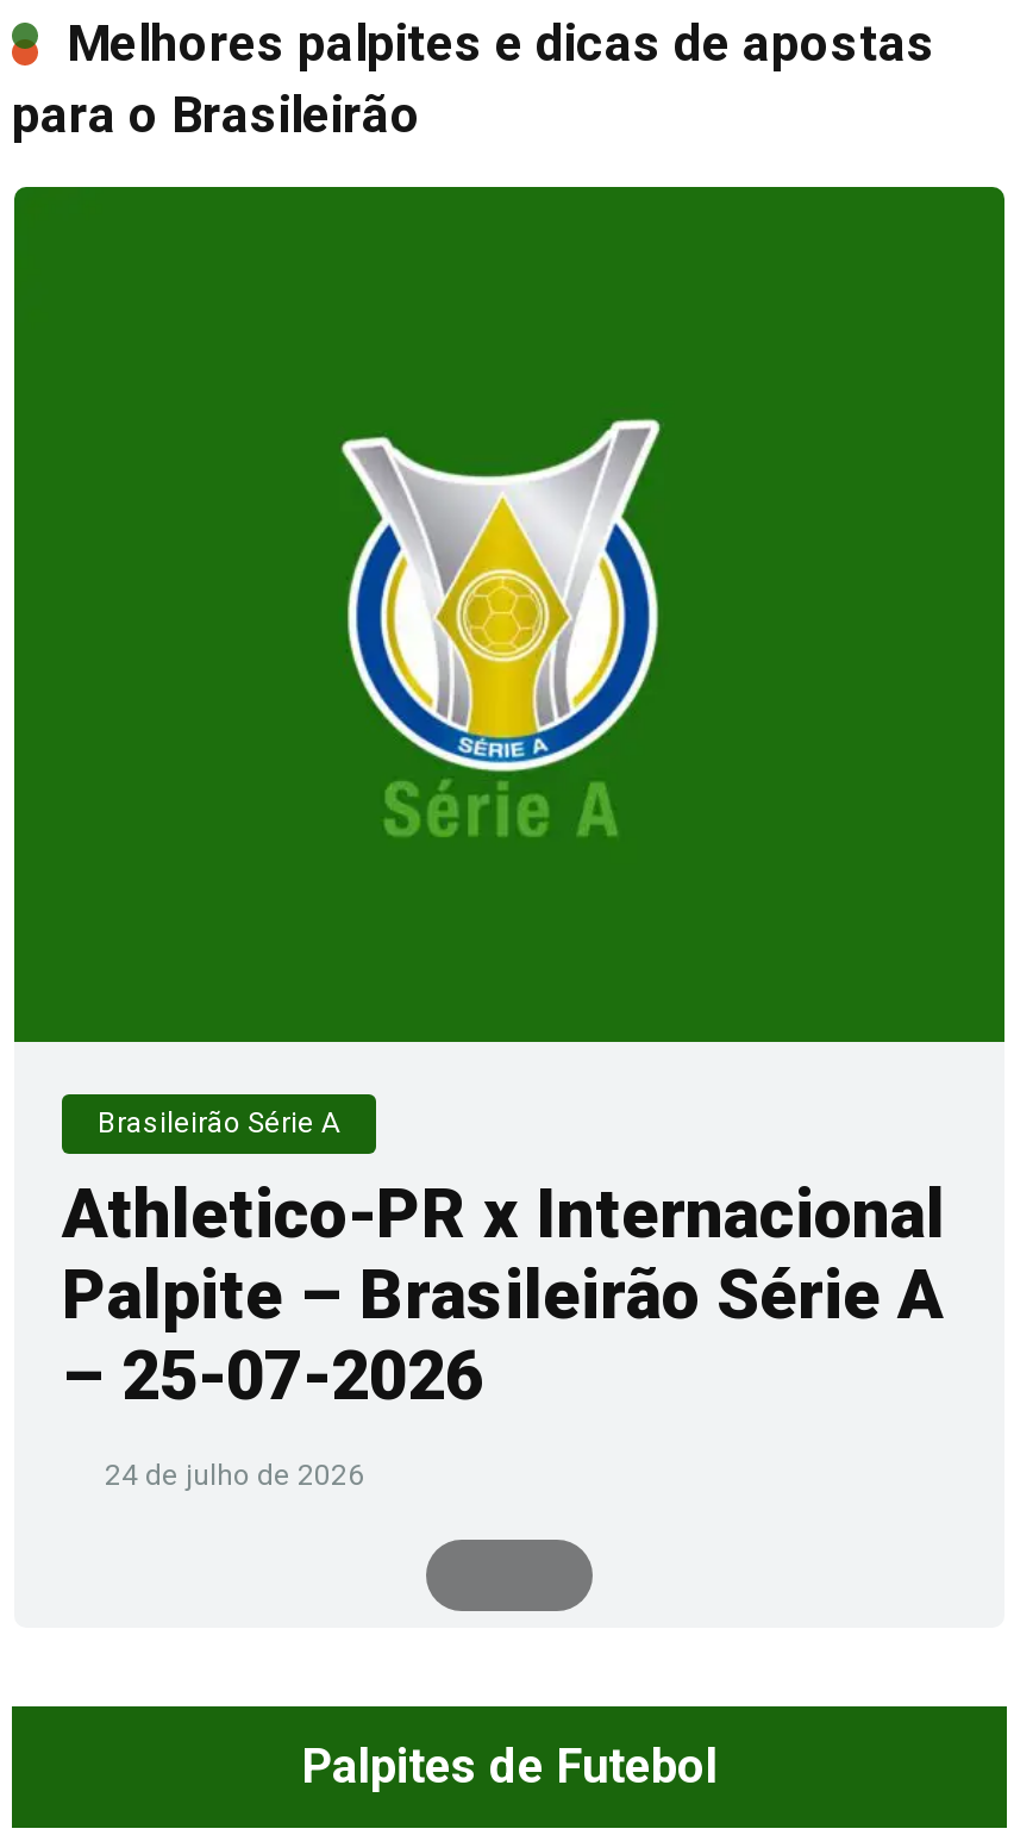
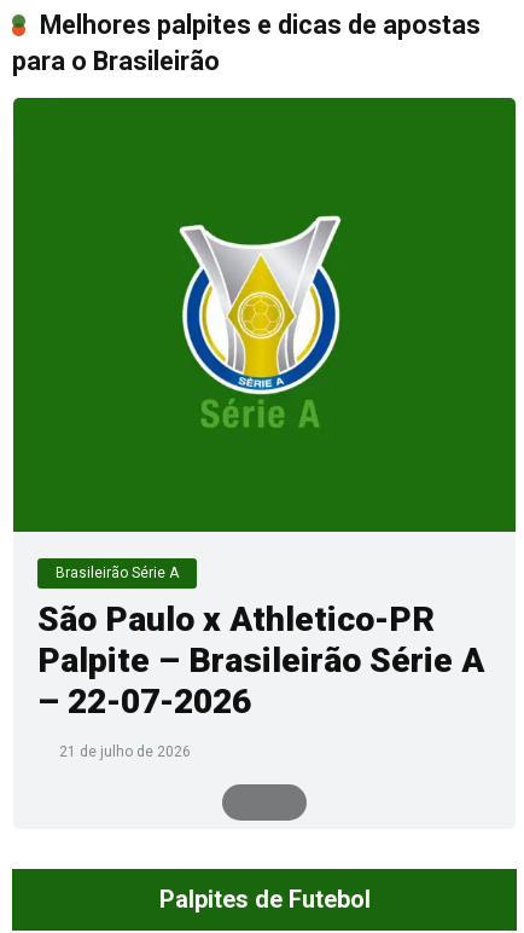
[62,1176,945,1255] Athletico-PR x Internacional -> [37,600,435,640] São Paulo x Athletico-PR
[62,1338,483,1417] – 25-07-2026 -> [37,682,251,722] – 22-07-2026
[98,1459,364,1493] 24 de julho de 2026 -> [56,744,191,761] 21 de julho de 2026

